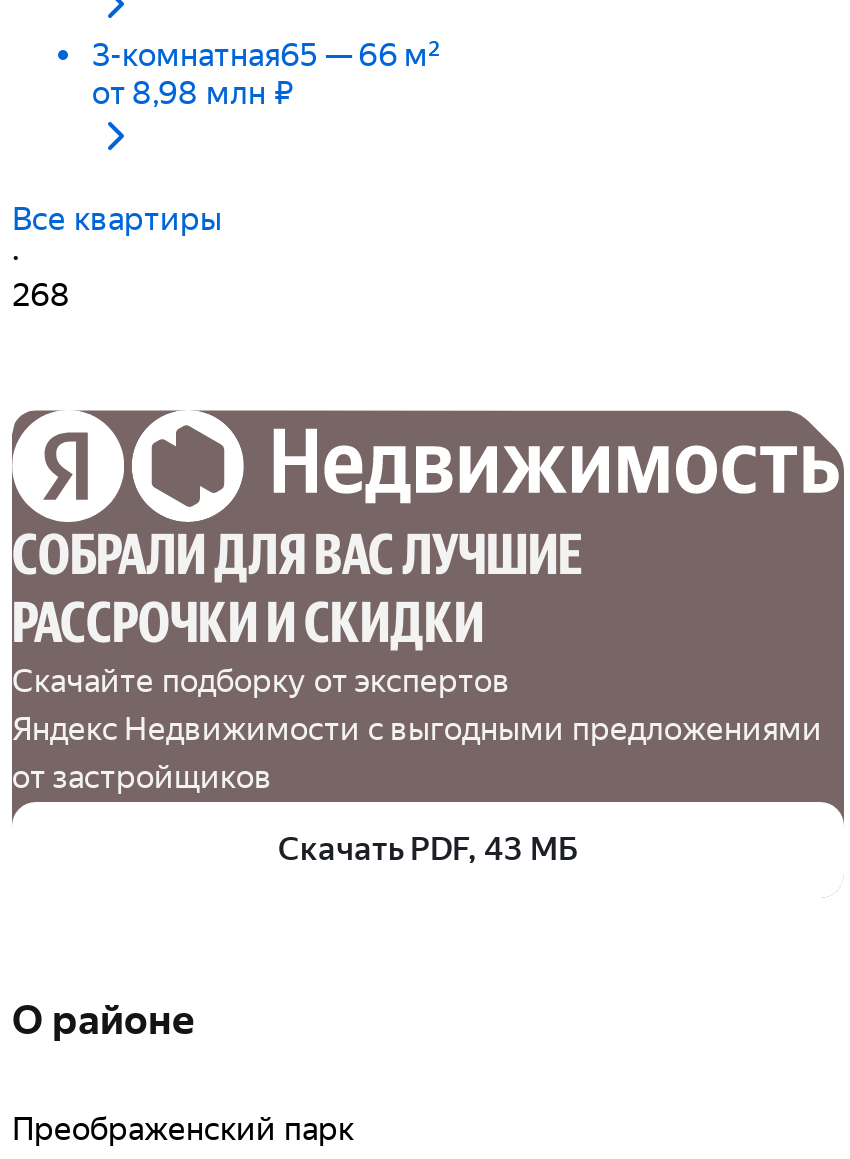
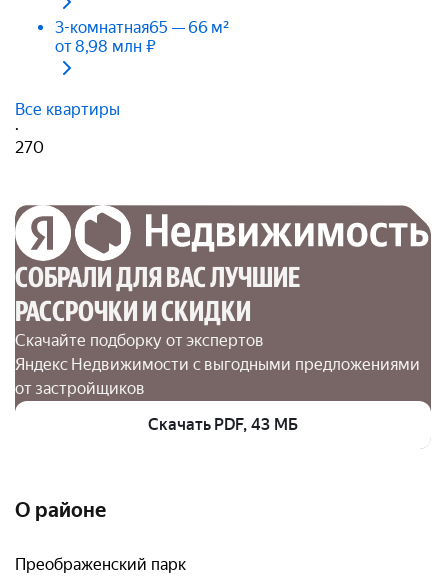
[12,276,70,314] 268 -> [15,138,44,157] 270

